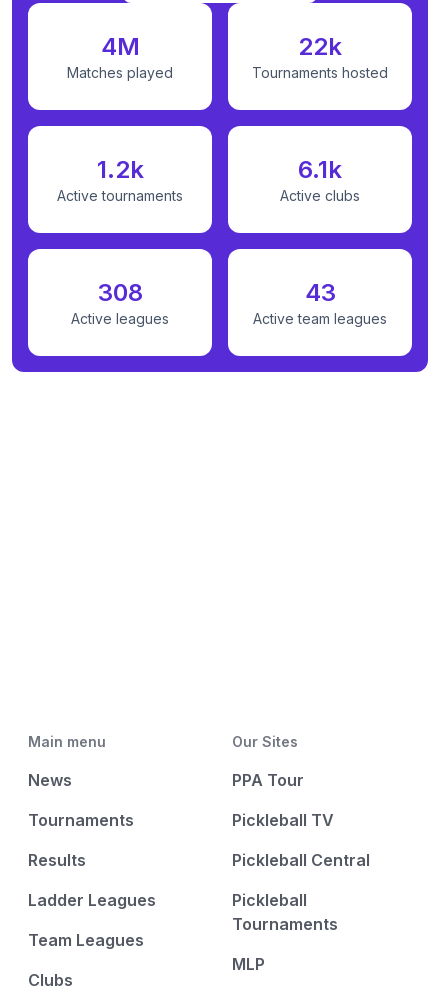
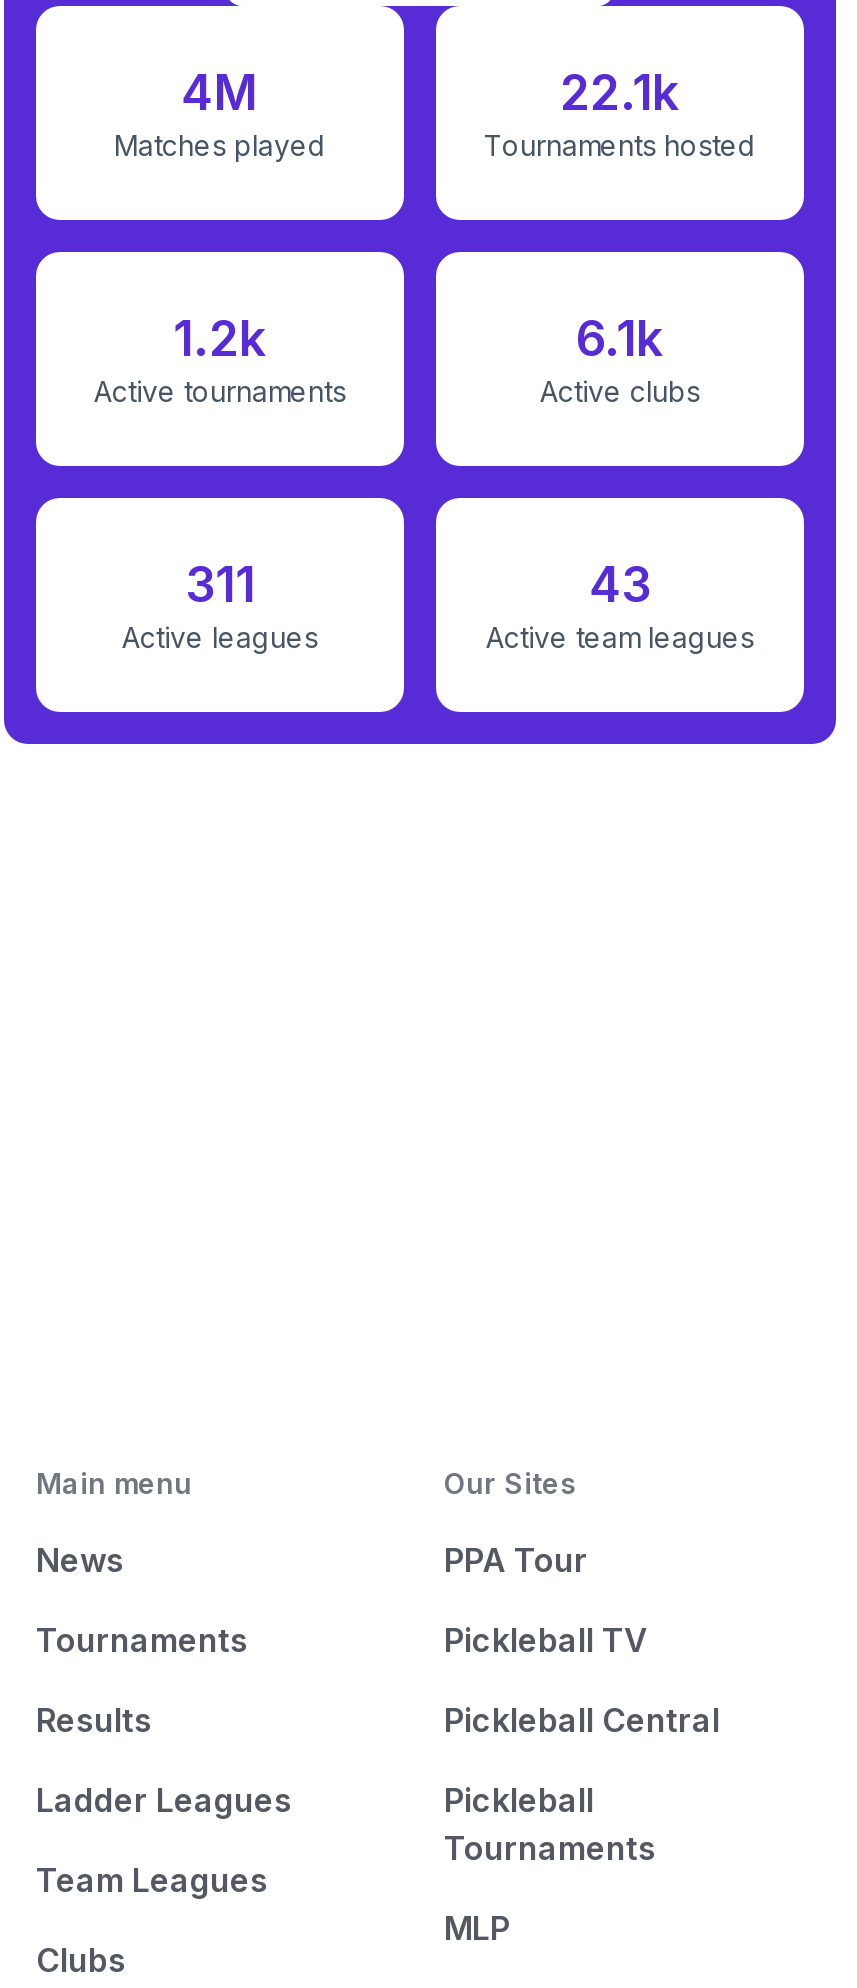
[298,32,342,61] 22k -> [560,64,680,122] 22.1k
[97,278,142,307] 308 -> [185,556,255,614] 311

